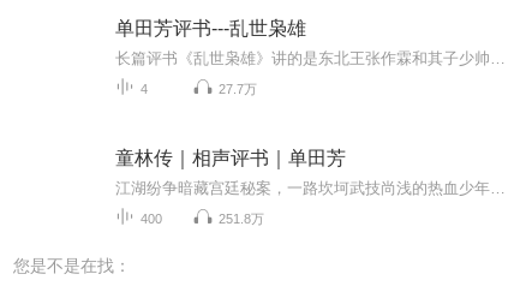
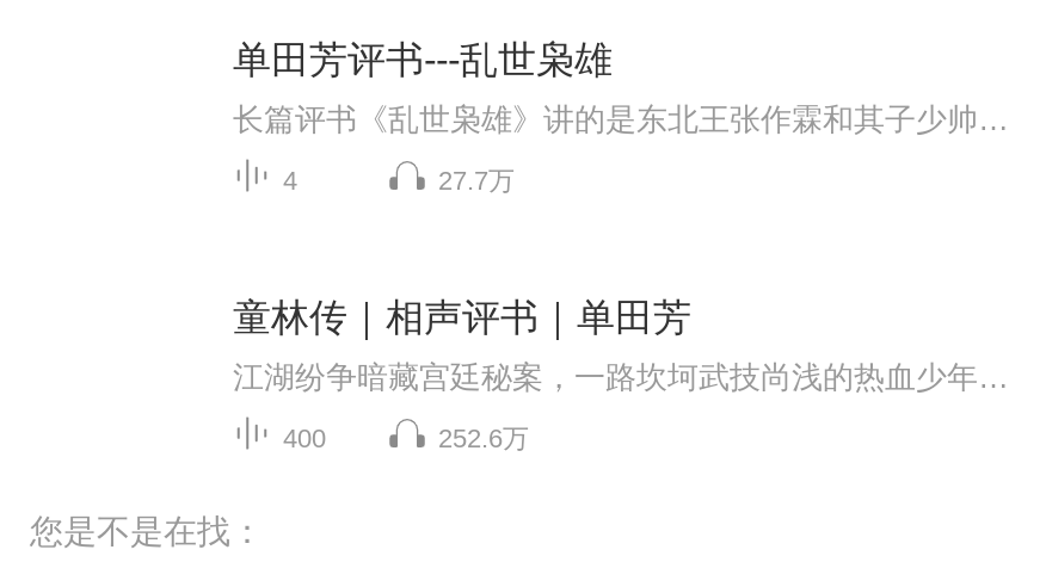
[219,211,264,226] 251.8万 -> [438,423,529,452] 252.6万

